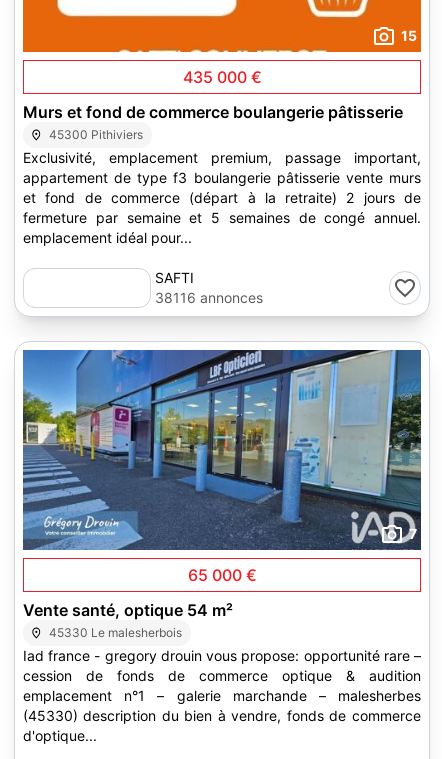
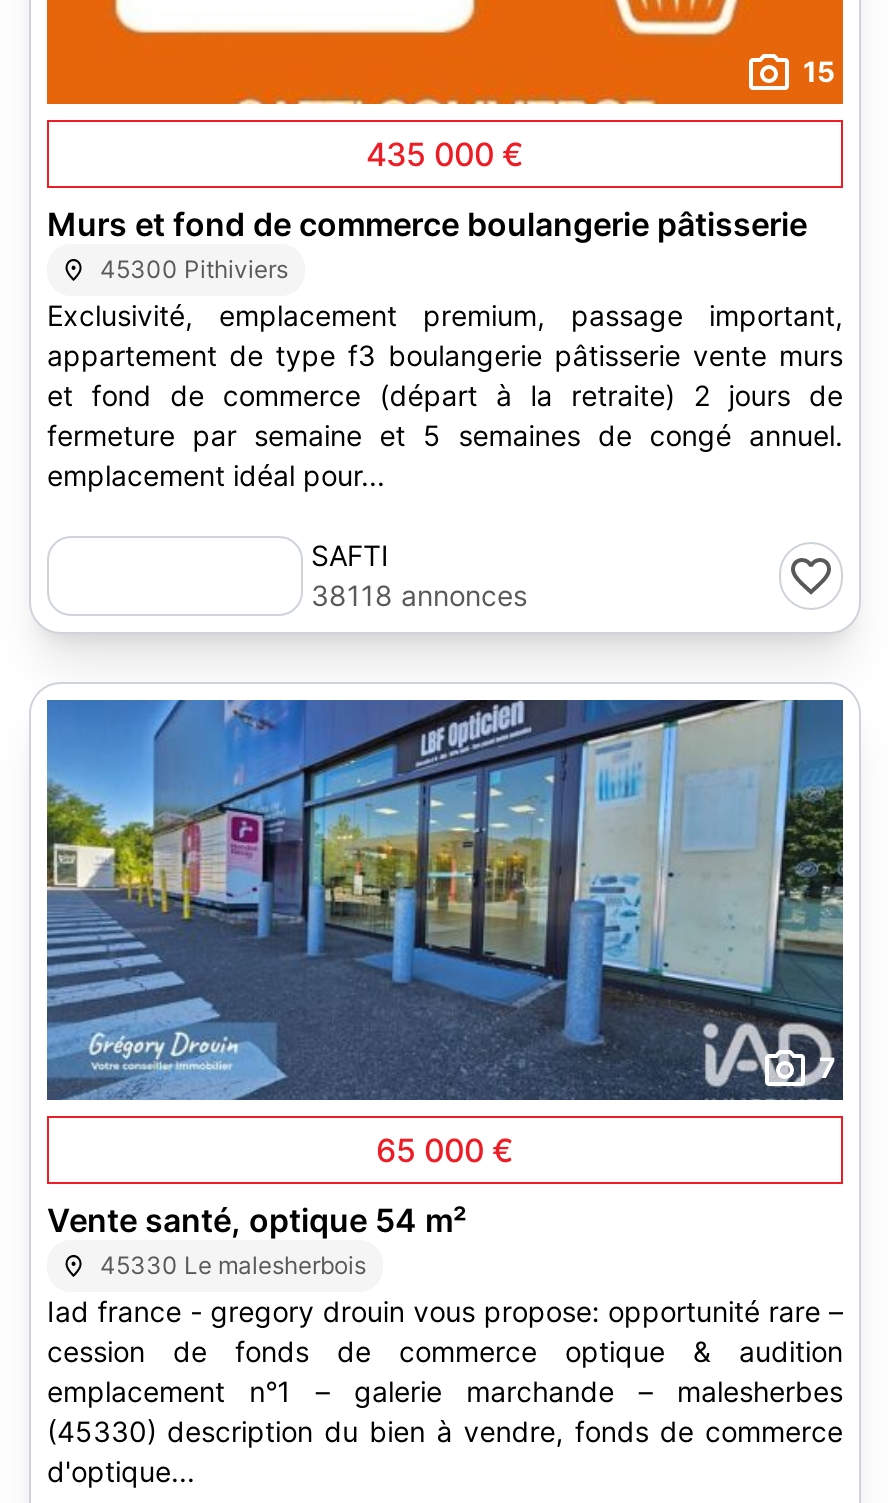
[155,289,263,306] 38116 annonces -> [311,578,527,612] 38118 annonces

